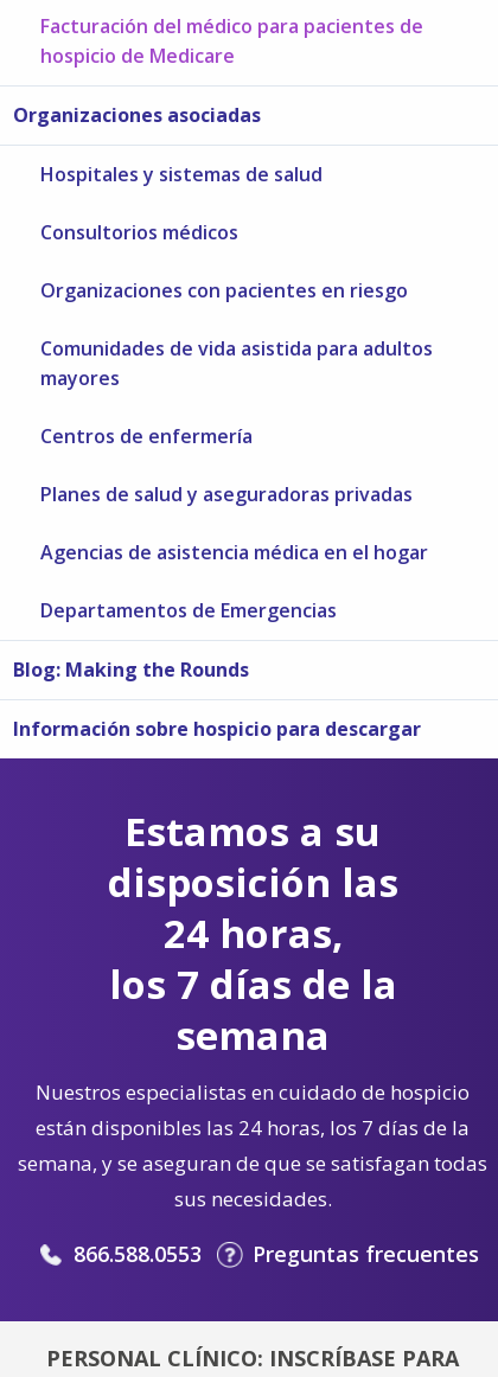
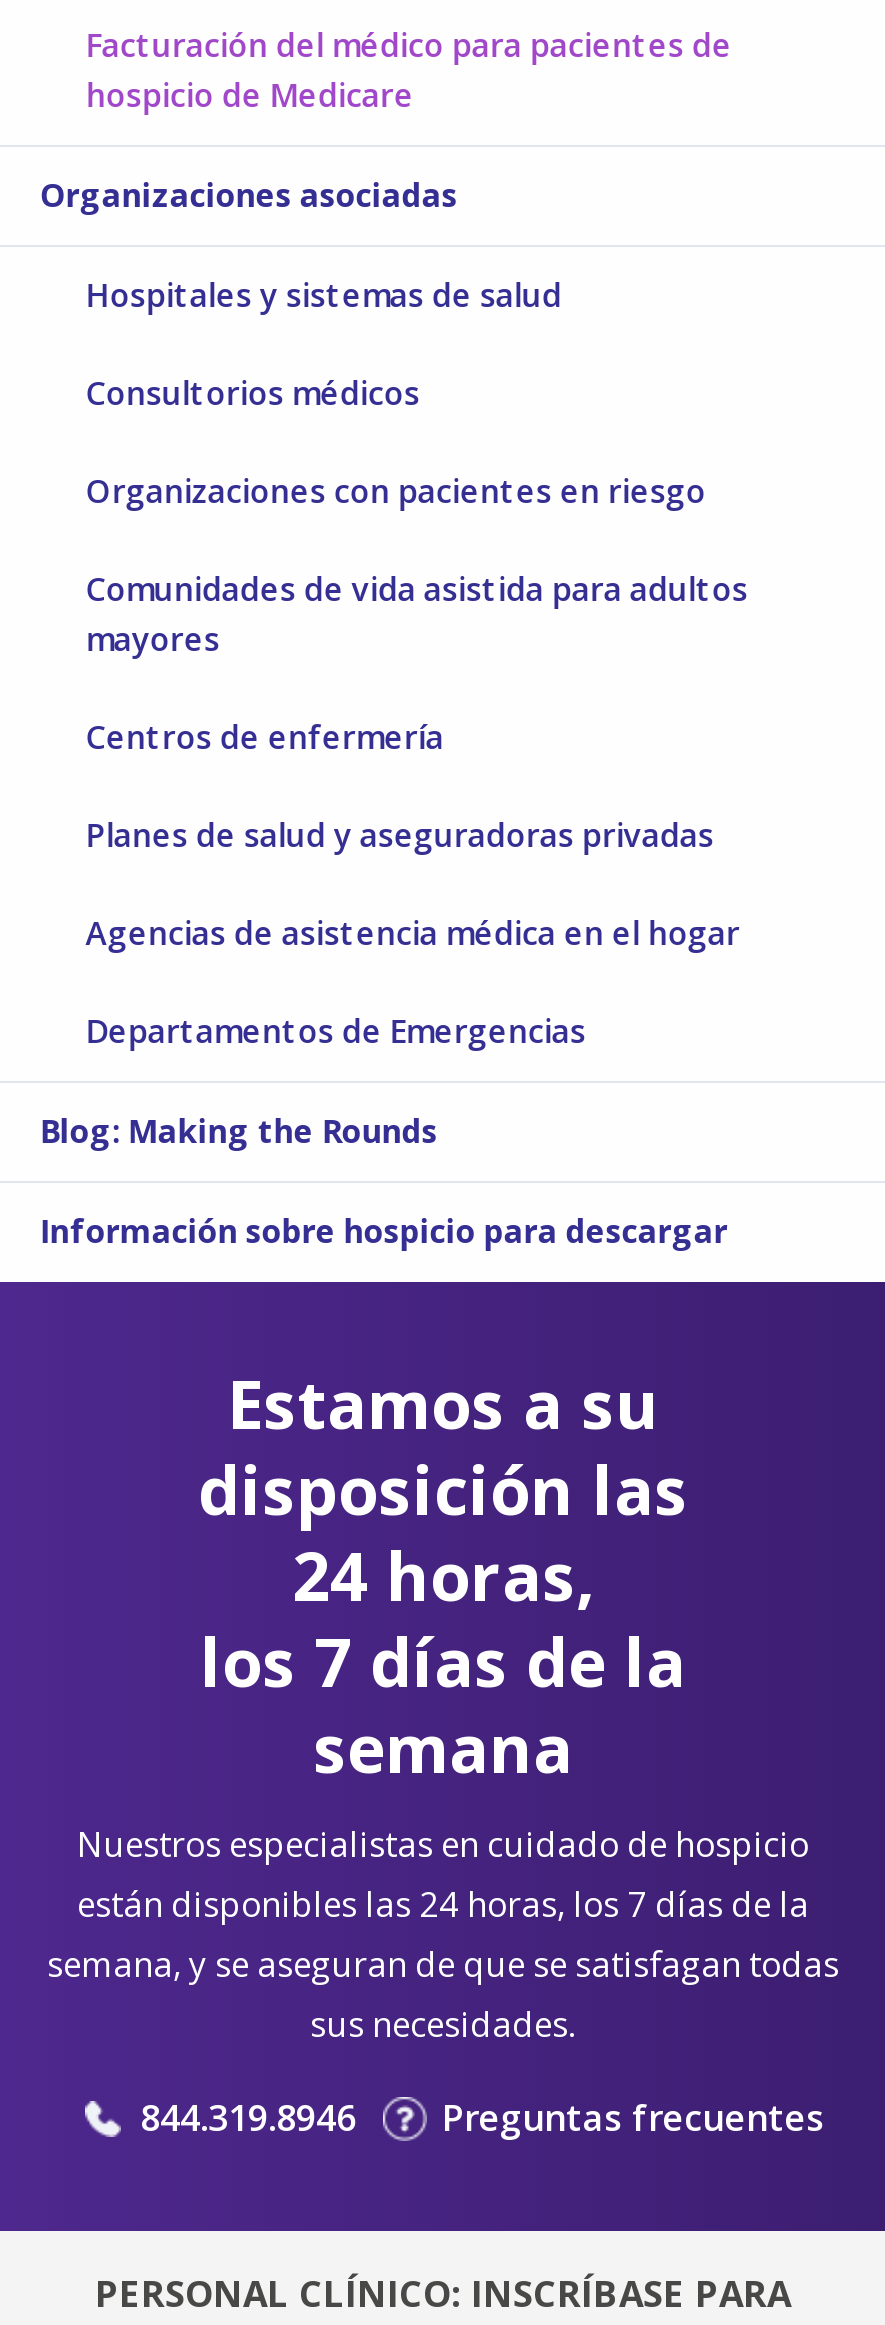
[73,1240,478,1268] 866.588.0553 Preguntas frecuentes -> [140,2094,824,2142] 844.319.8946 Preguntas frecuentes

